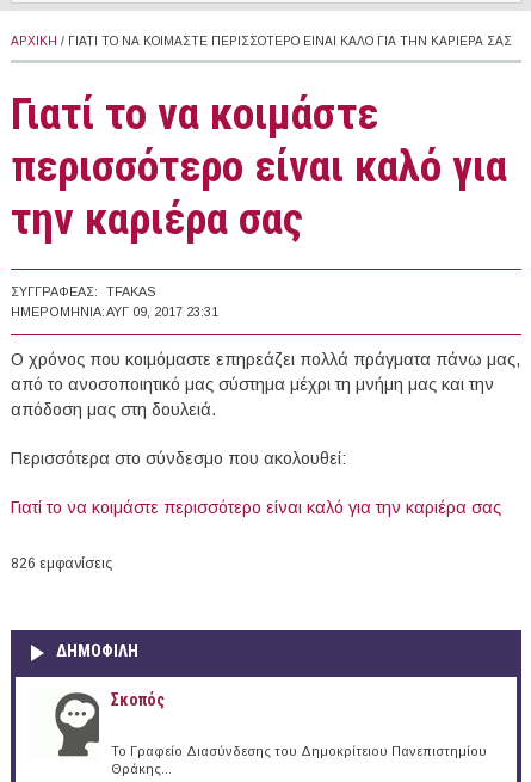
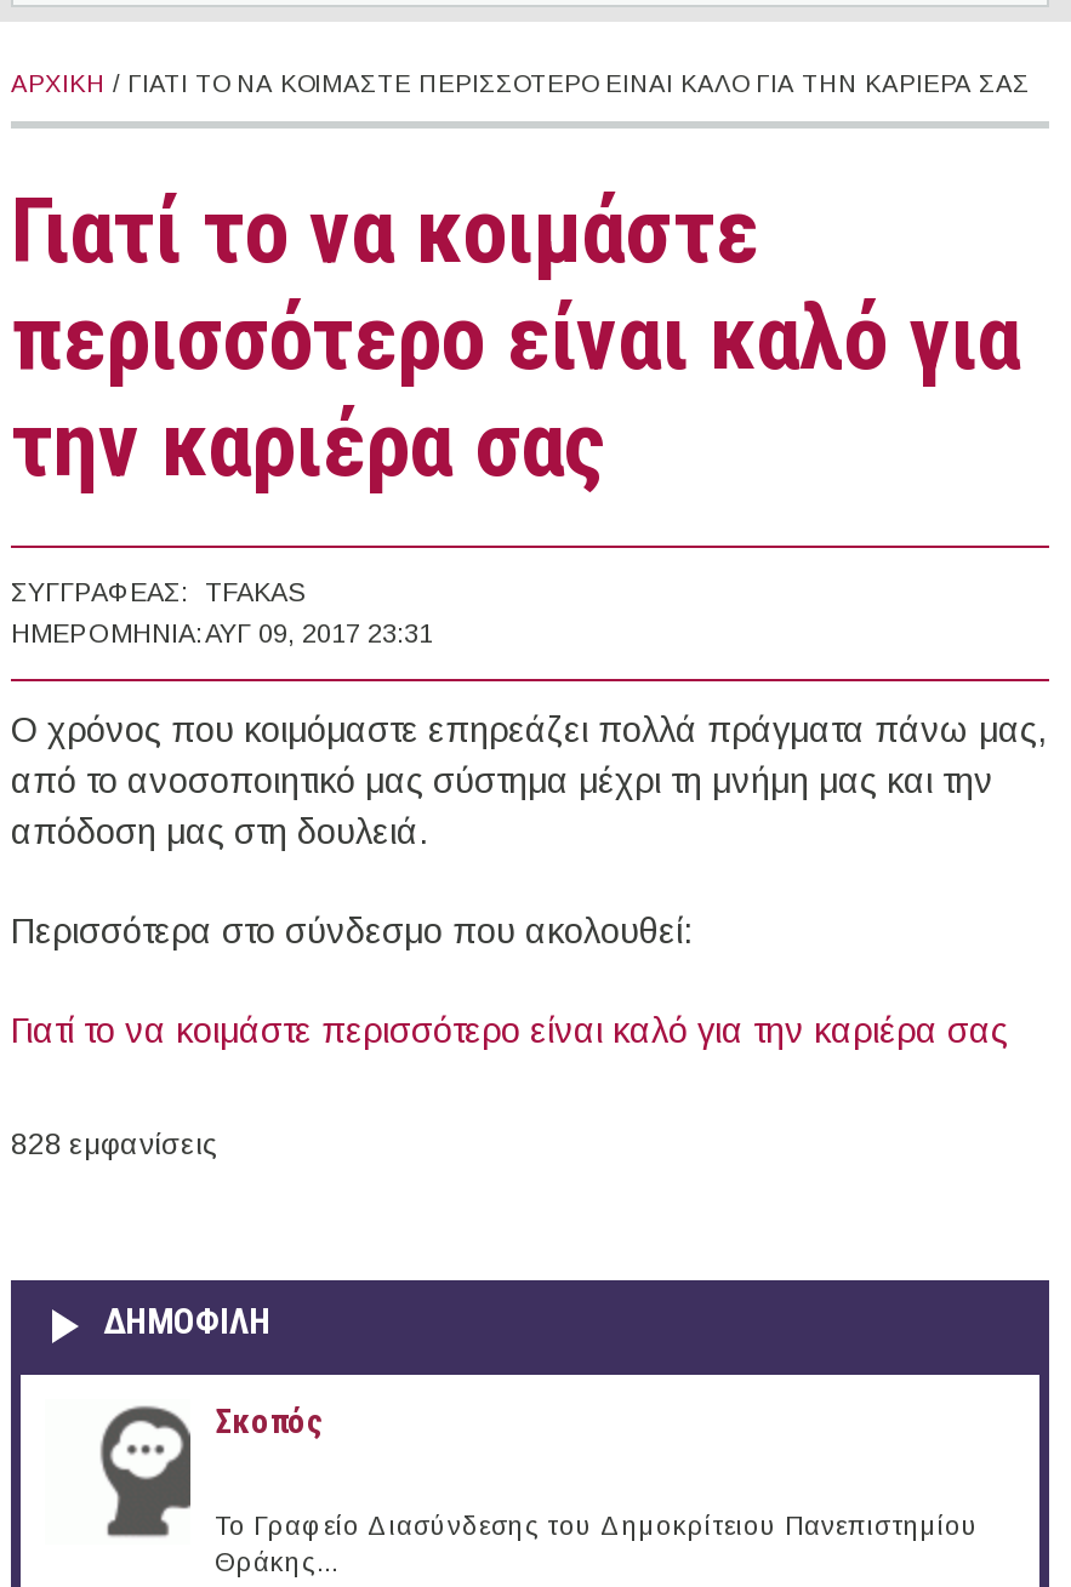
[11,555,112,572] 826 εμφανίσεις -> [11,1127,217,1161] 828 εμφανίσεις

